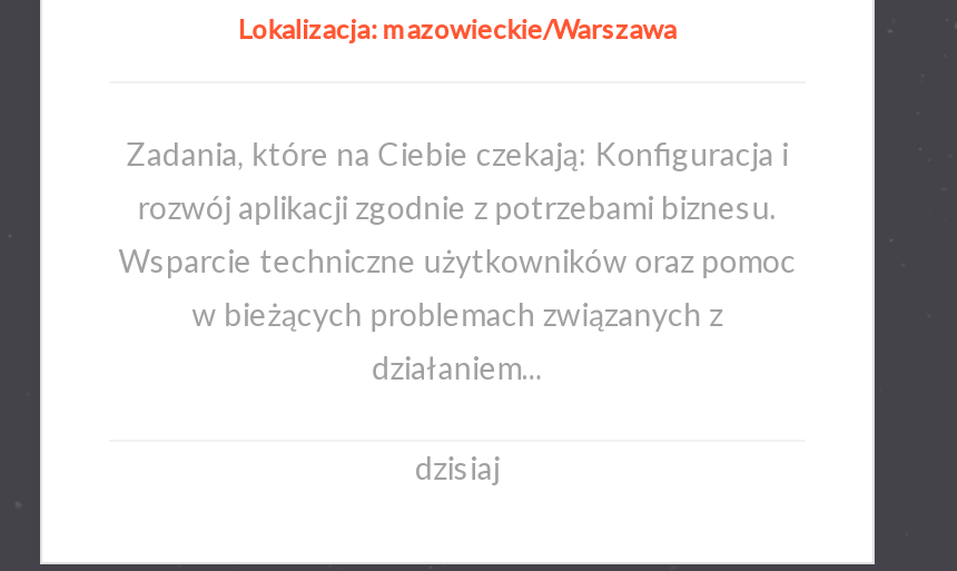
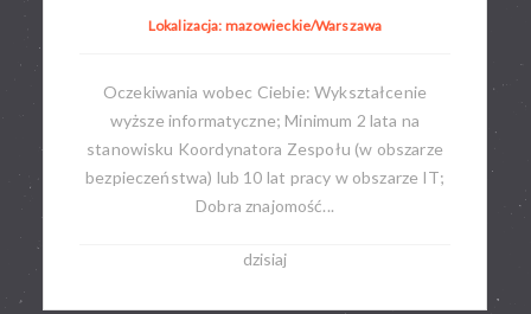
[118,136,796,387] Zadania, które na Ciebie czekają: Konfiguracja i | rozwój aplikacji zgodnie z potrzebami biznesu. | Wsparcie techniczne użytkowników oraz pomoc | w bieżących problemach związanych z | działaniem... -> [86,82,444,216] Oczekiwania wobec Ciebie: Wykształcenie | wyższe informatyczne; Minimum 2 lata na | stanowisku Koordynatora Zespołu (w obszarze | bezpieczeństwa) lub 10 lat pracy w obszarze IT; | Dobra znajomość...

